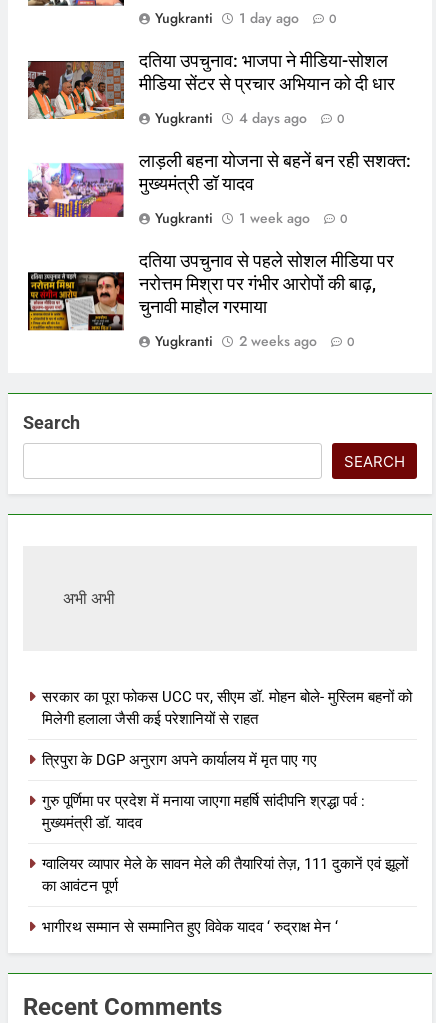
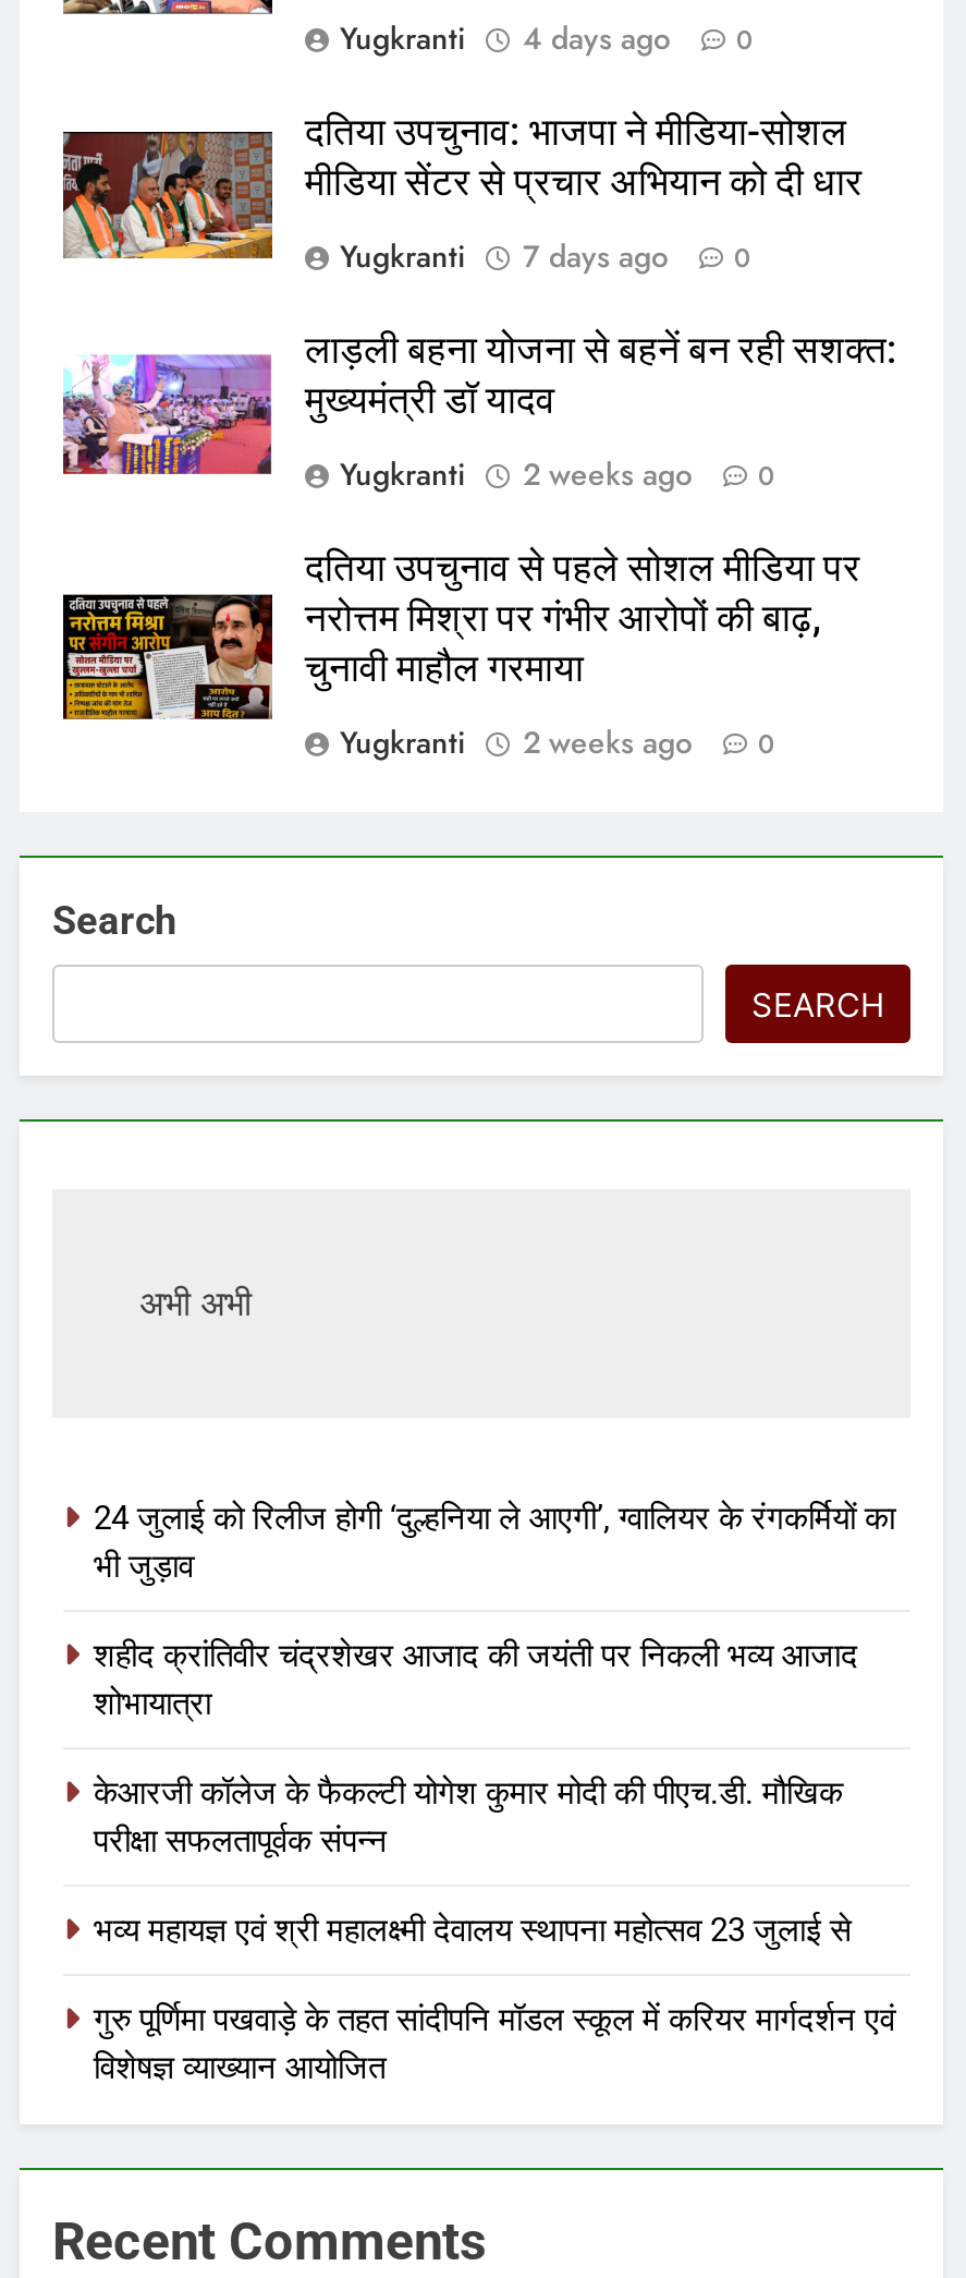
[155,8,337,28] Yugkranti 1 day ago 0 -> [340,17,754,61] Yugkranti 4 days ago 0
[155,108,345,128] Yugkranti 4 days ago 0 -> [340,235,751,279] Yugkranti 7 days ago 0
[155,208,348,228] Yugkranti 1 week ago 0 -> [340,453,775,497] Yugkranti 2 weeks ago 0
[42,688,412,728] सरकार का पूरा फोकस UCC पर, सीएम डॉ. मोहन बोले- मुस्लिम बहनों को | मिलेगी हलाला जैसी कई परेशानियों से राहत -> [94,1499,895,1586] 24 जुलाई को रिलीज होगी ‘दुल्हनिया ले आएगी’, ग्वालियर के रंगकर्मियों का | भी जुड़ाव
[42,751,317,769] त्रिपुरा के DGP अनुराग अपने कार्यालय में मृत पाए गए -> [94,1636,858,1723] शहीद क्रांतिवीर चंद्रशेखर आजाद की जयंती पर निकली भव्य आजाद | शोभायात्रा
[42,792,365,832] गुरु पूर्णिमा पर प्रदेश में मनाया जाएगा महर्षि सांदीपनि श्रद्धा पर्व : | मुख्यमंत्री डॉ. यादव -> [94,1774,843,1861] केआरजी कॉलेज के फैकल्टी योगेश कुमार मोदी की पीएच.डी. मौखिक | परीक्षा सफलतापूर्वक संपन्न
[42,855,408,895] ग्वालियर व्यापार मेले के सावन मेले की तैयारियां तेज़, 111 दुकानें एवं झूलों | का आवंटन पूर्ण -> [94,1911,852,1950] भव्य महायज्ञ एवं श्री महालक्ष्मी देवालय स्थापना महोत्सव 23 जुलाई से
[42,918,338,936] भागीरथ सम्मान से सम्मानित हुए विवेक यादव ‘ रुद्राक्ष मेन ‘ -> [94,2000,895,2087] गुरु पूर्णिमा पखवाड़े के तहत सांदीपनि मॉडल स्कूल में करियर मार्गदर्शन एवं | विशेषज्ञ व्याख्यान आयोजित

